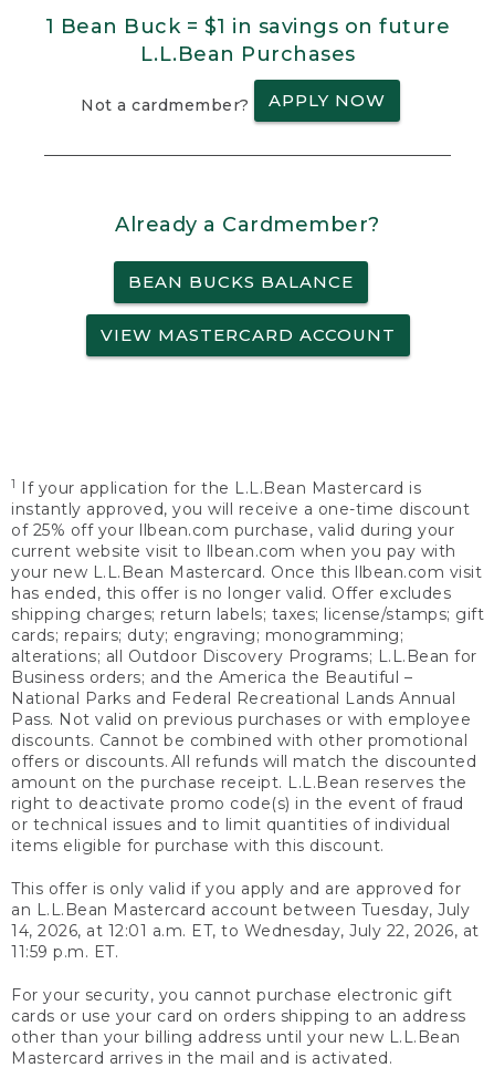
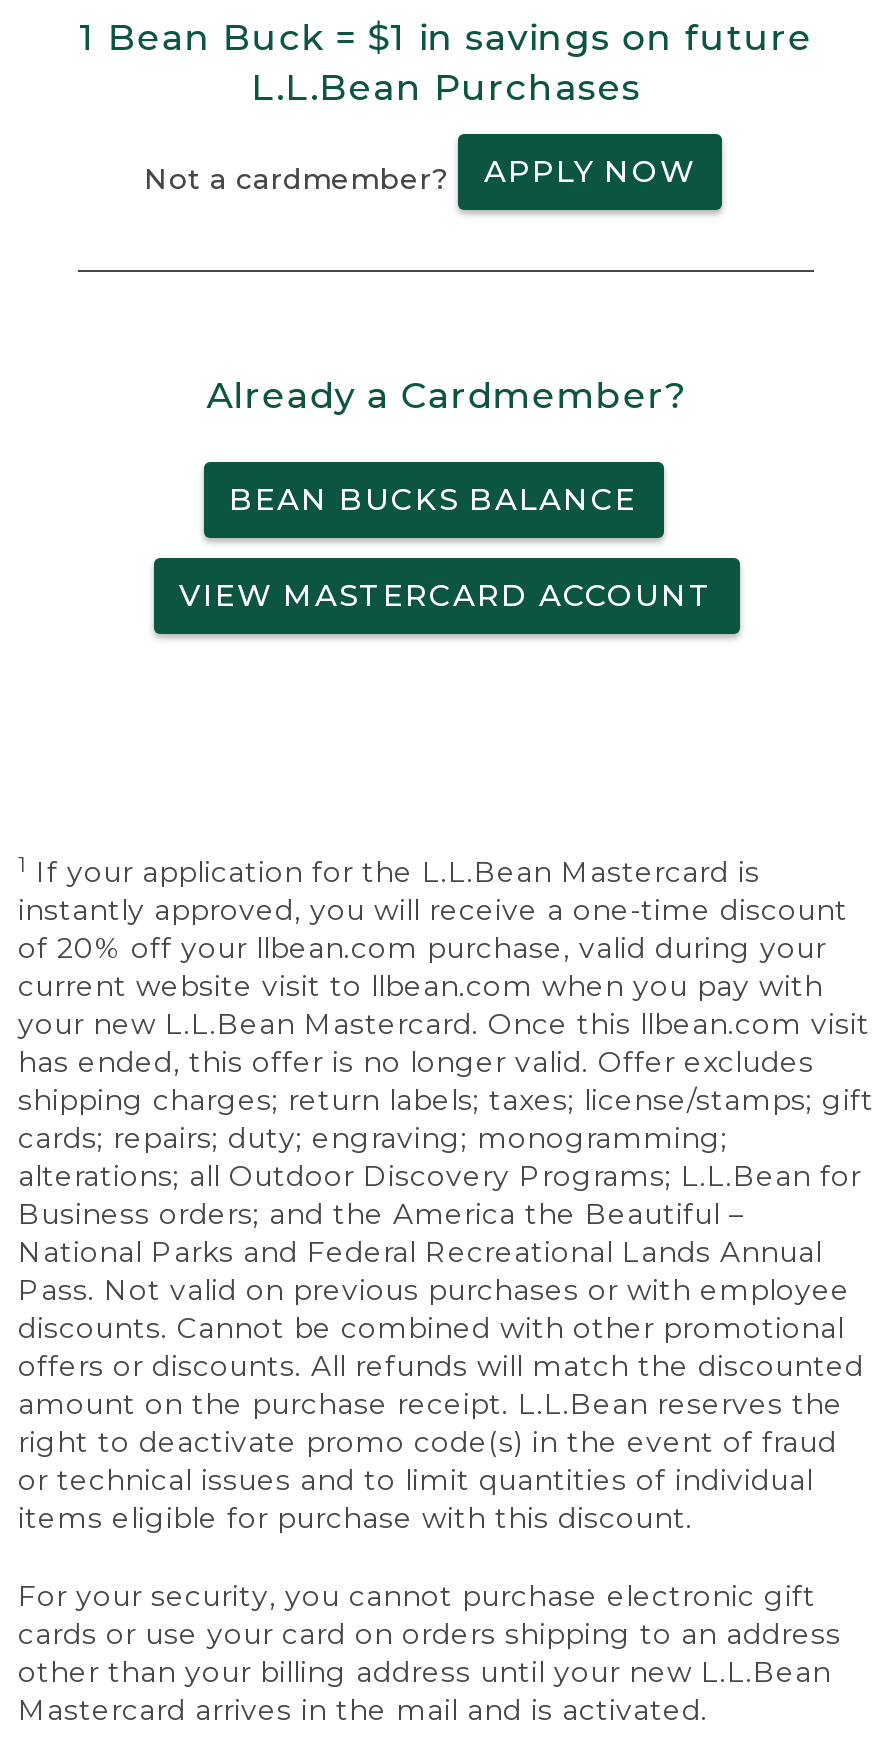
[11,520,454,540] of 25% off your llbean.com purchase, valid during your -> [18,930,826,966] of 20% off your llbean.com purchase, valid during your
[11,879,479,962] This offer is only valid if you apply and are approved for | an L.L.Bean Mastercard account between Tuesday, July | 14, 2026, at 12:01 a.m. ET, to Wednesday, July 22, 2026, at | 11:59 p.m. ET. -> none

